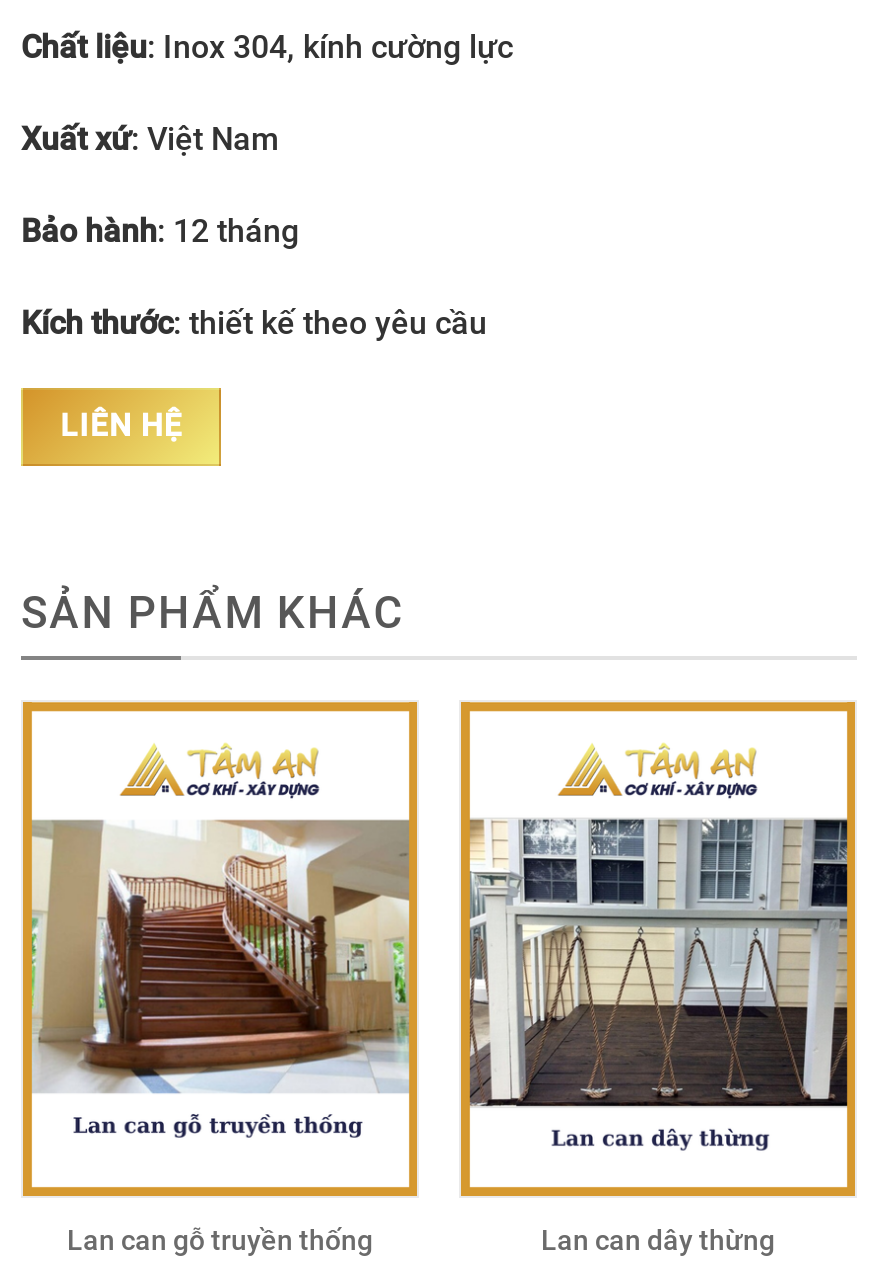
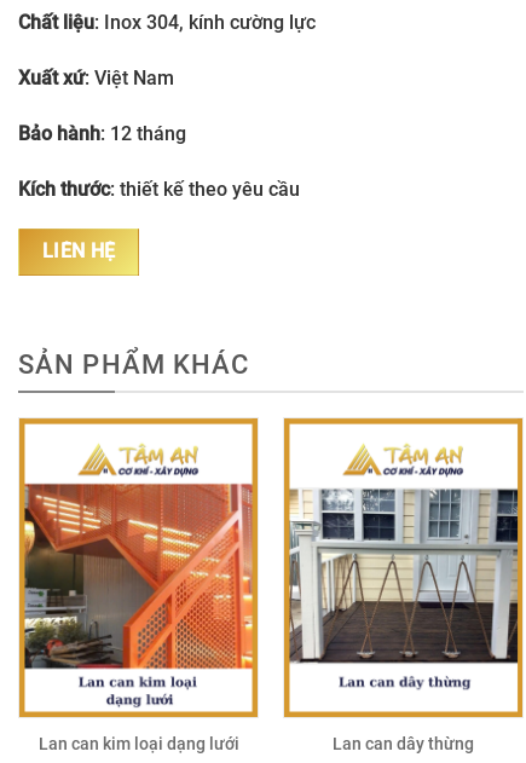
[29,810,411,1255] [image] | Lan can gỗ truyền thống -> [23,427,253,753] [image] | Lan can kim loại dạng lưới

